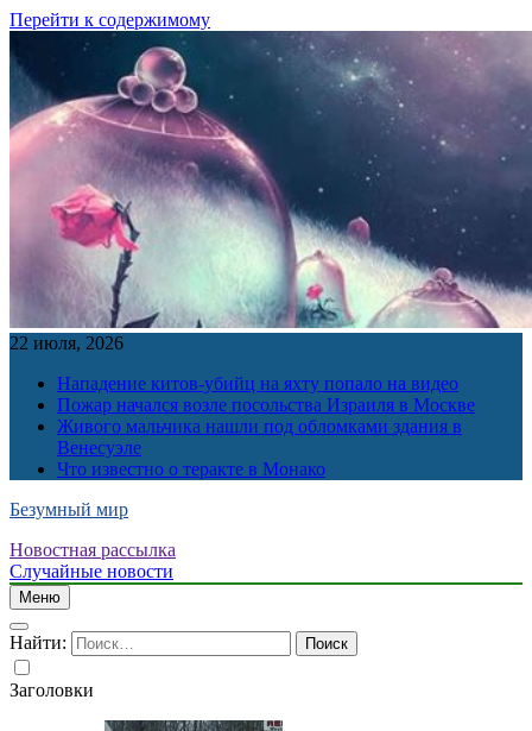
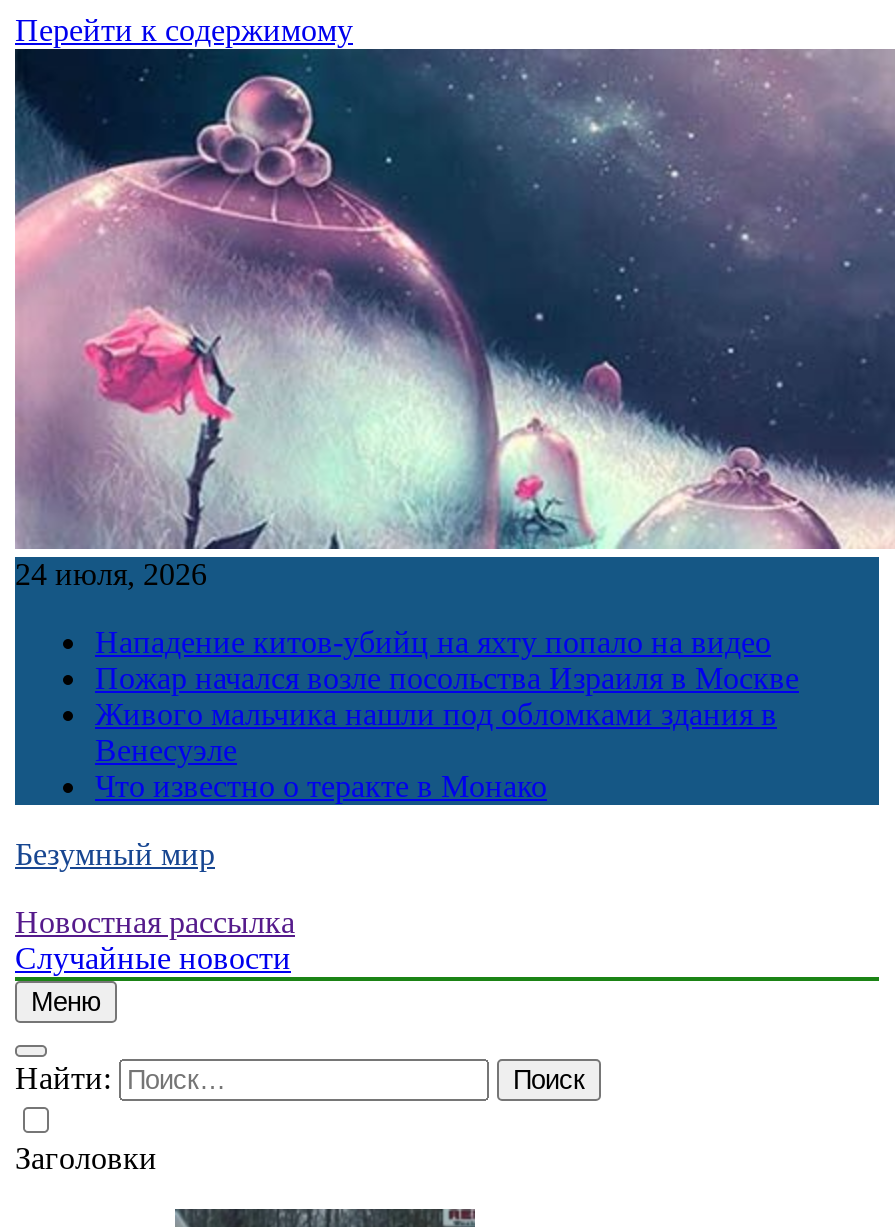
[9,333,123,353] 22 июля, 2026 -> [15,557,207,591] 24 июля, 2026

